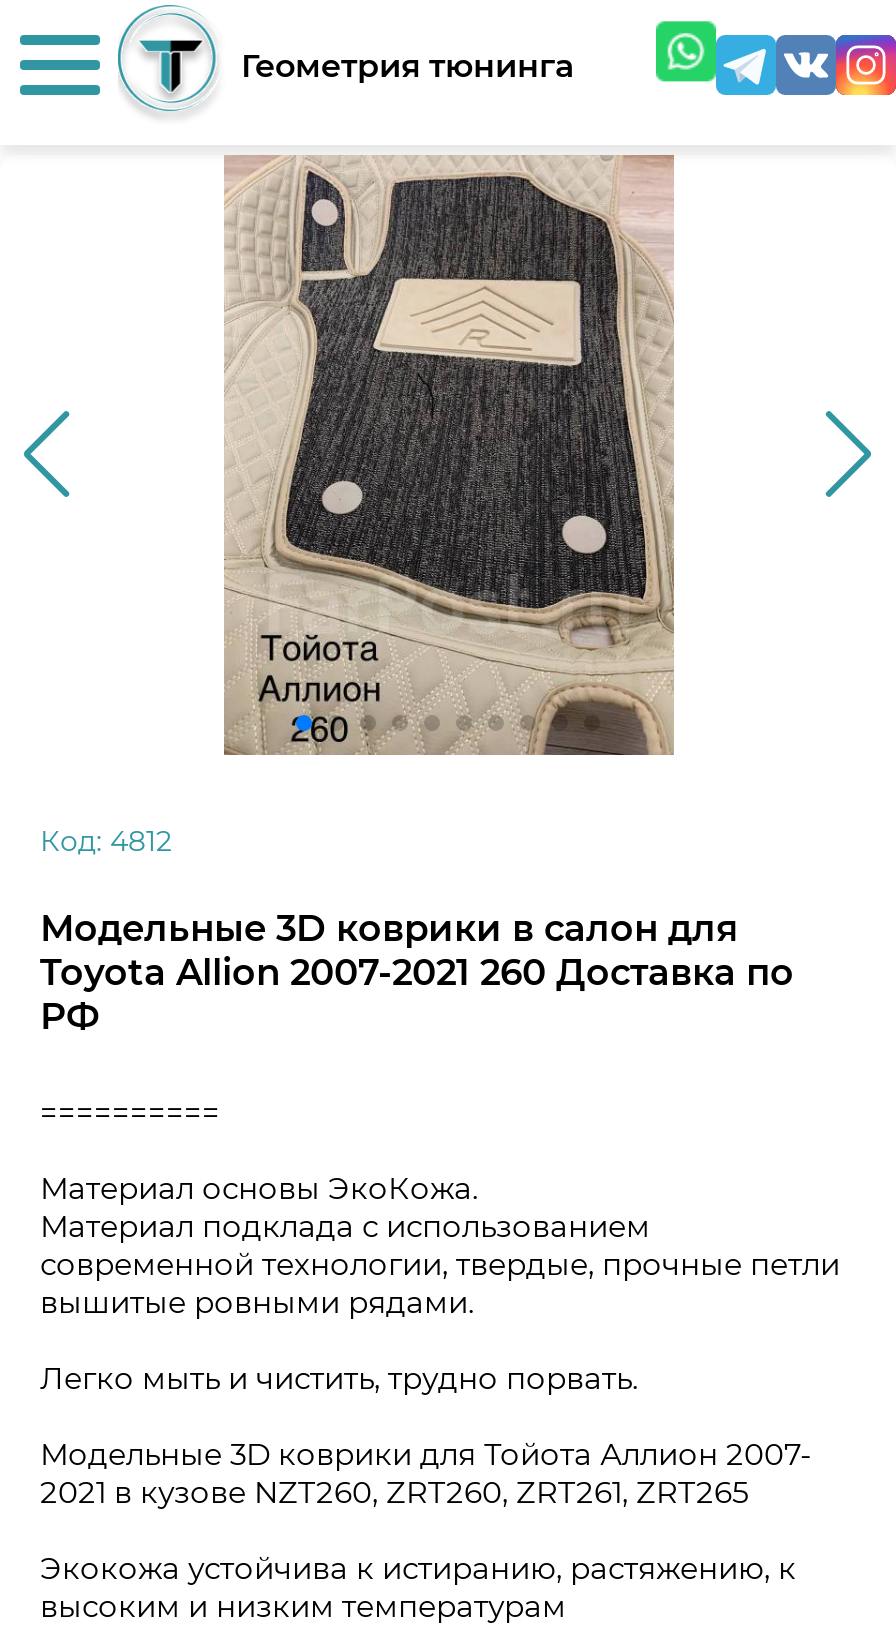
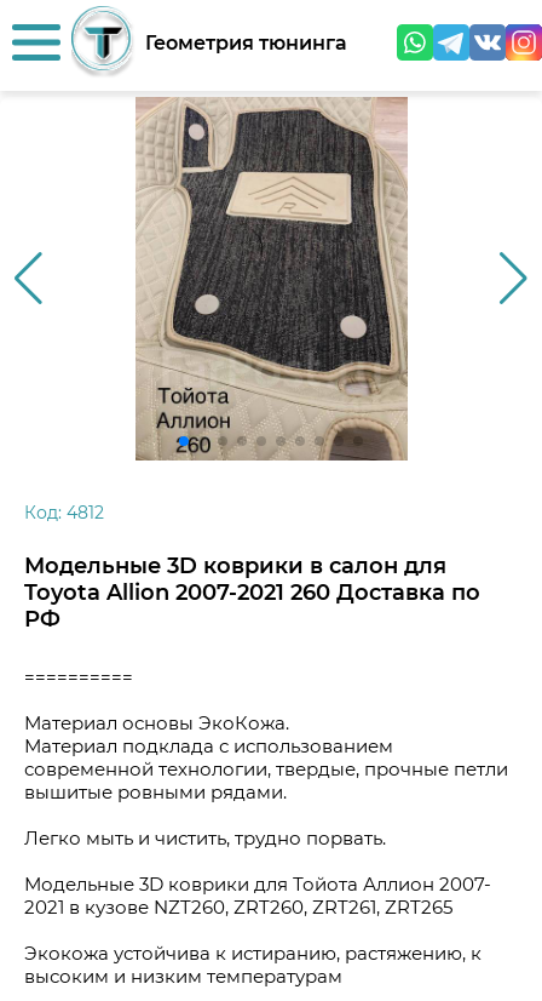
[654,19,718,95] [image] -> [396,16,434,62] [image]

